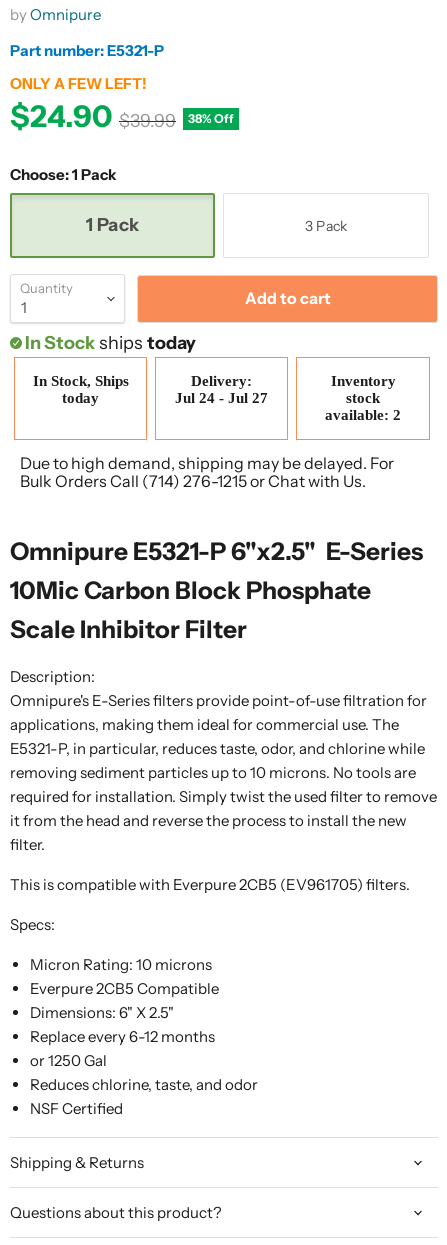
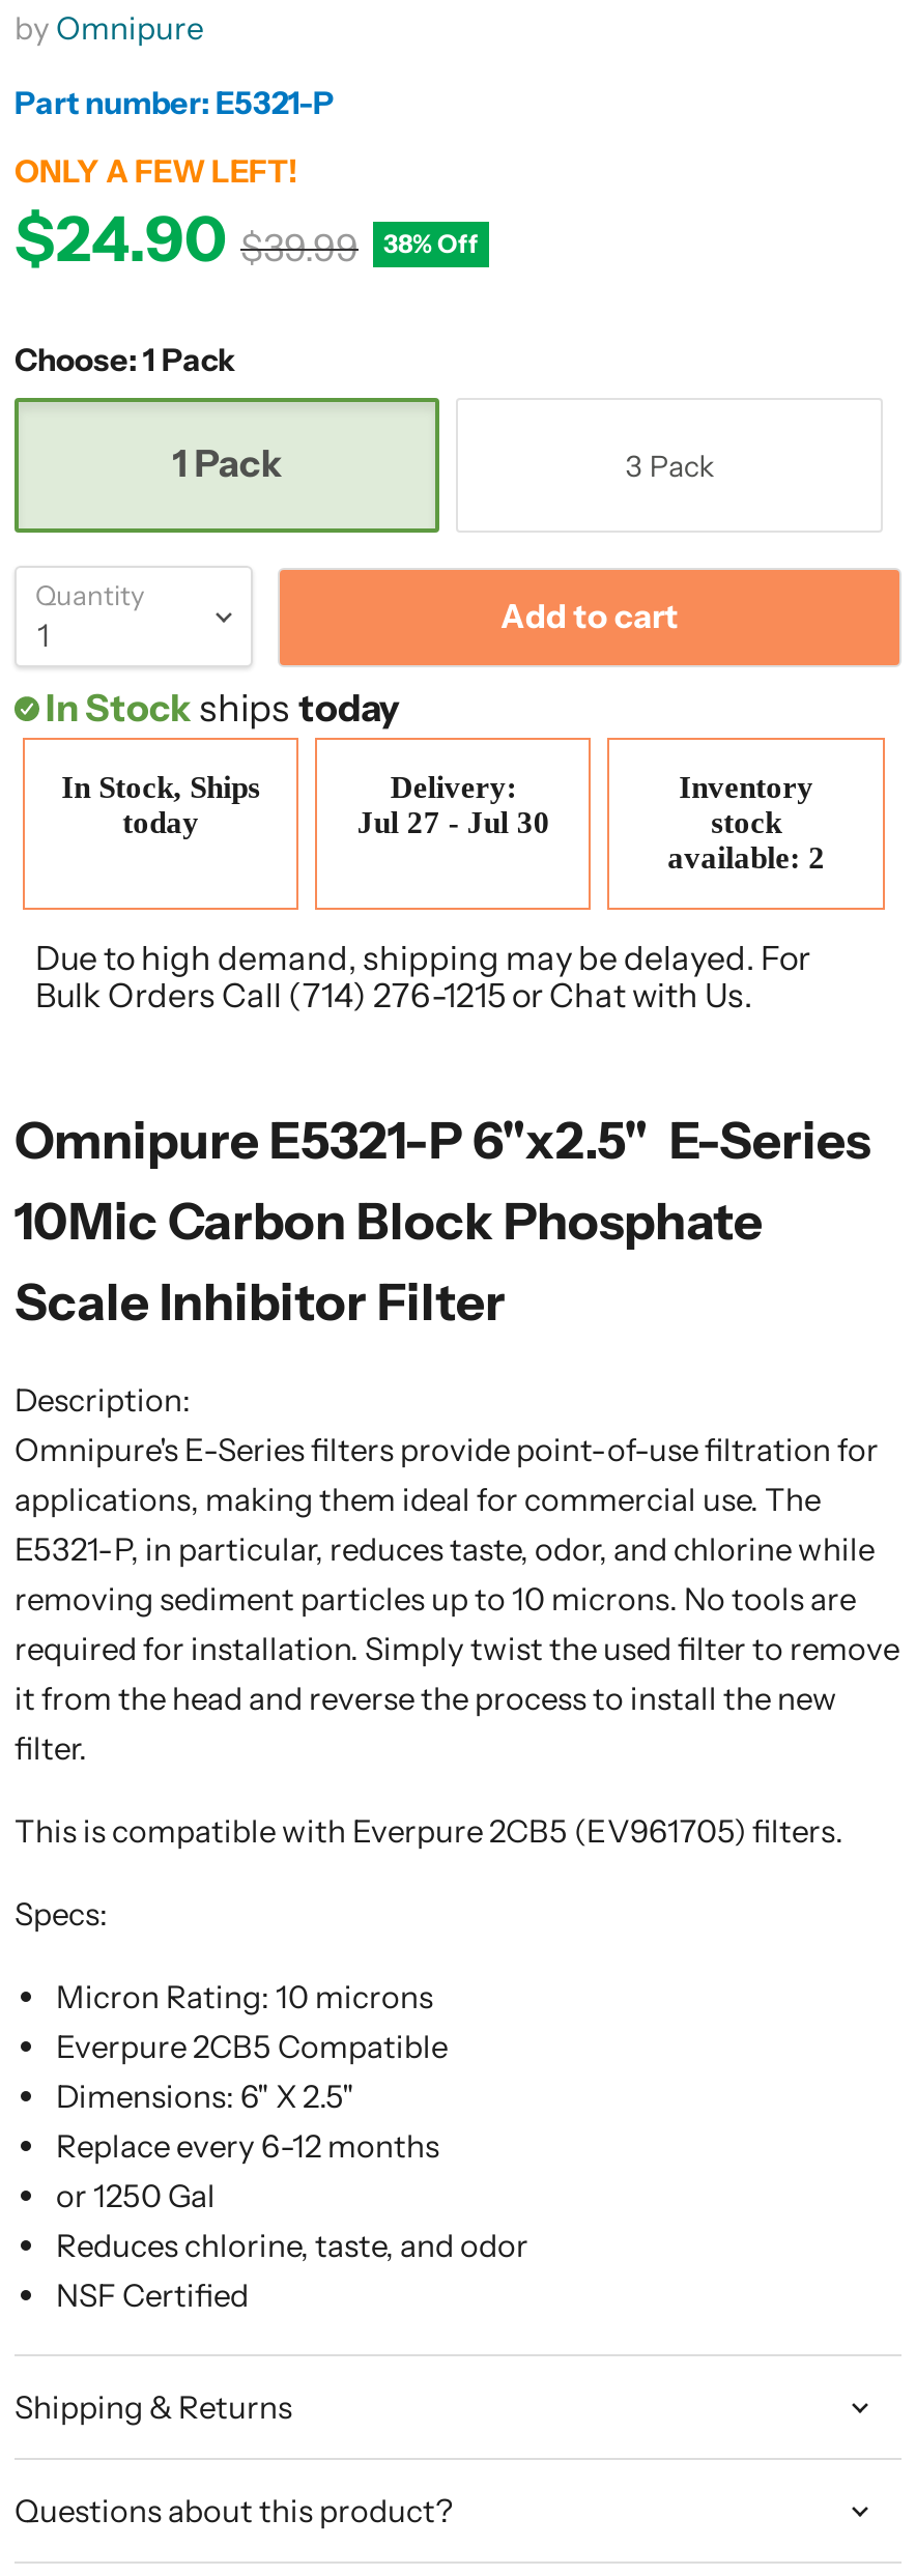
[175,390,268,406] Jul 24 - Jul 27 -> [357,806,550,839] Jul 27 - Jul 30

